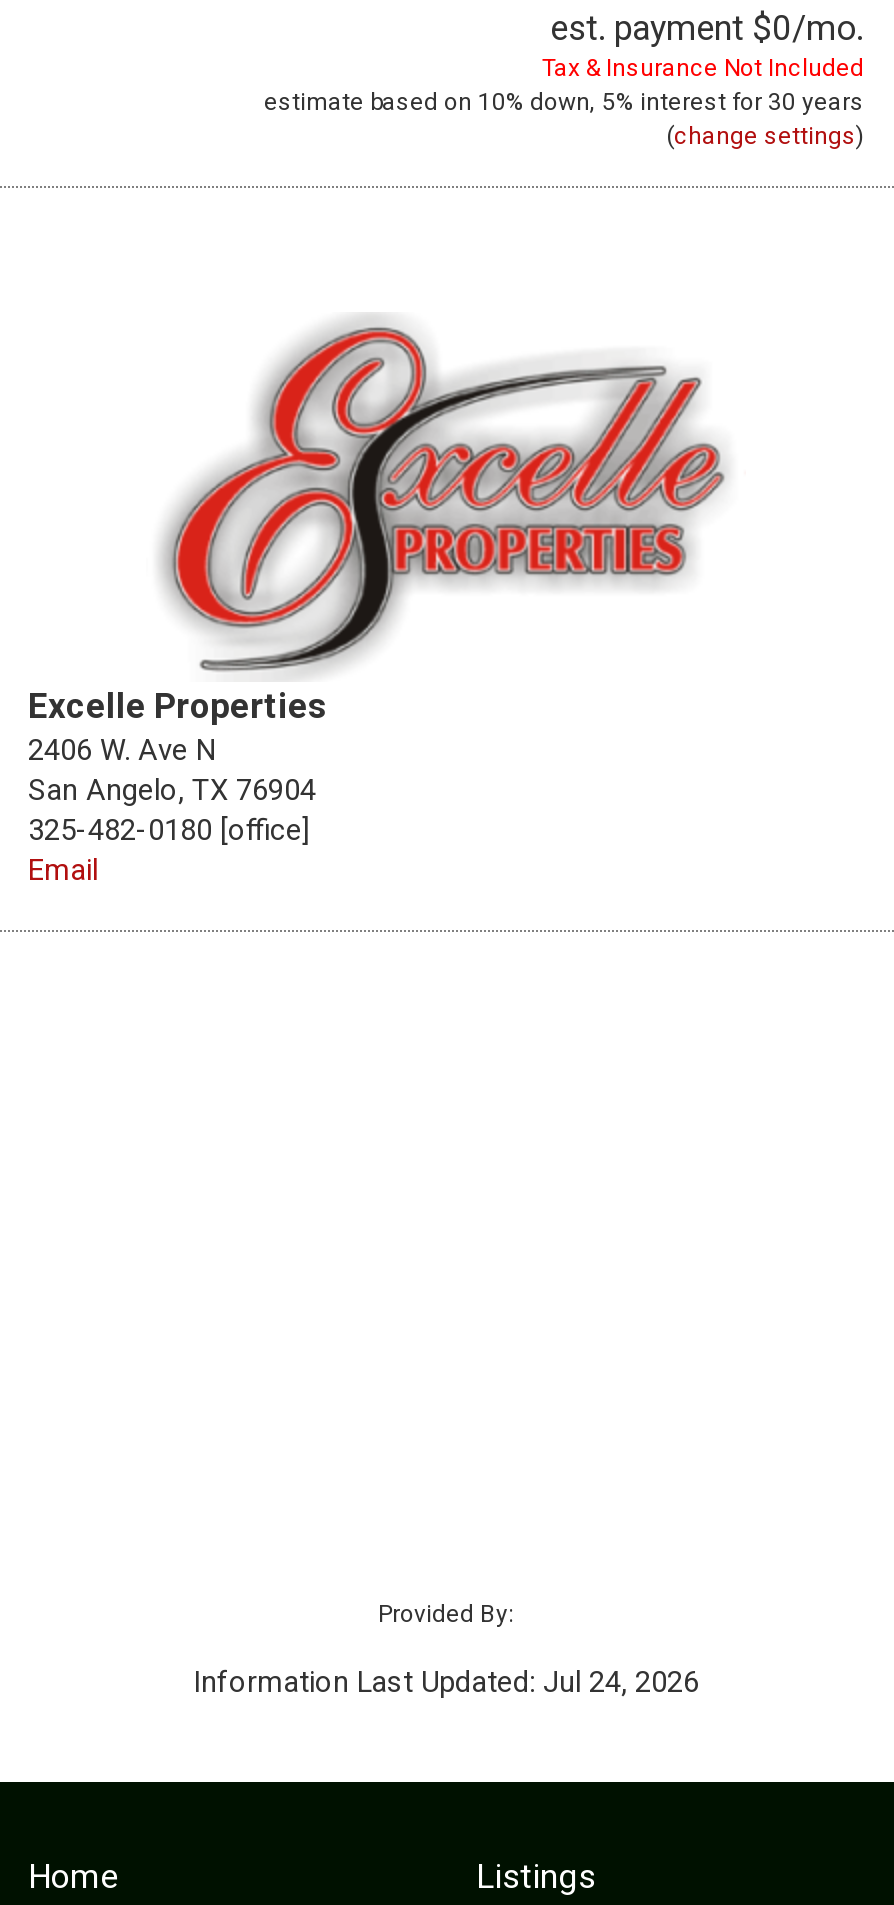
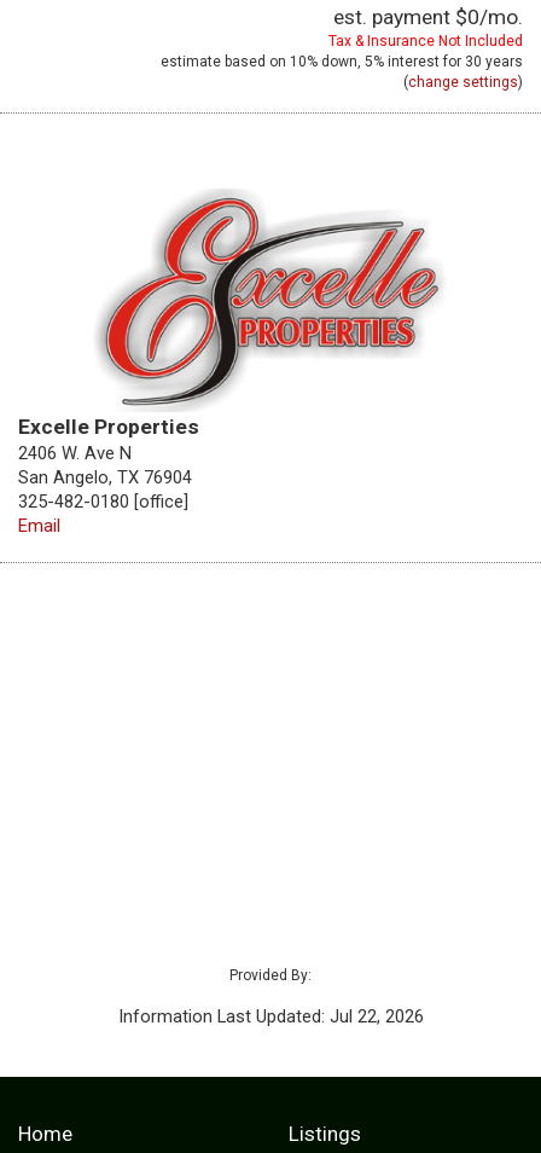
[193,1663,699,1699] Information Last Updated: Jul 24, 2026 -> [118,1005,423,1027] Information Last Updated: Jul 22, 2026

